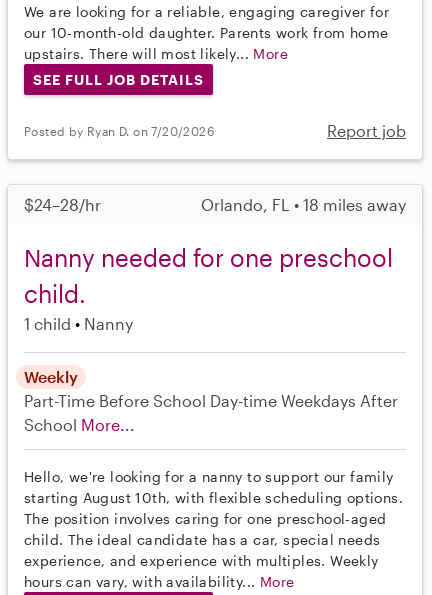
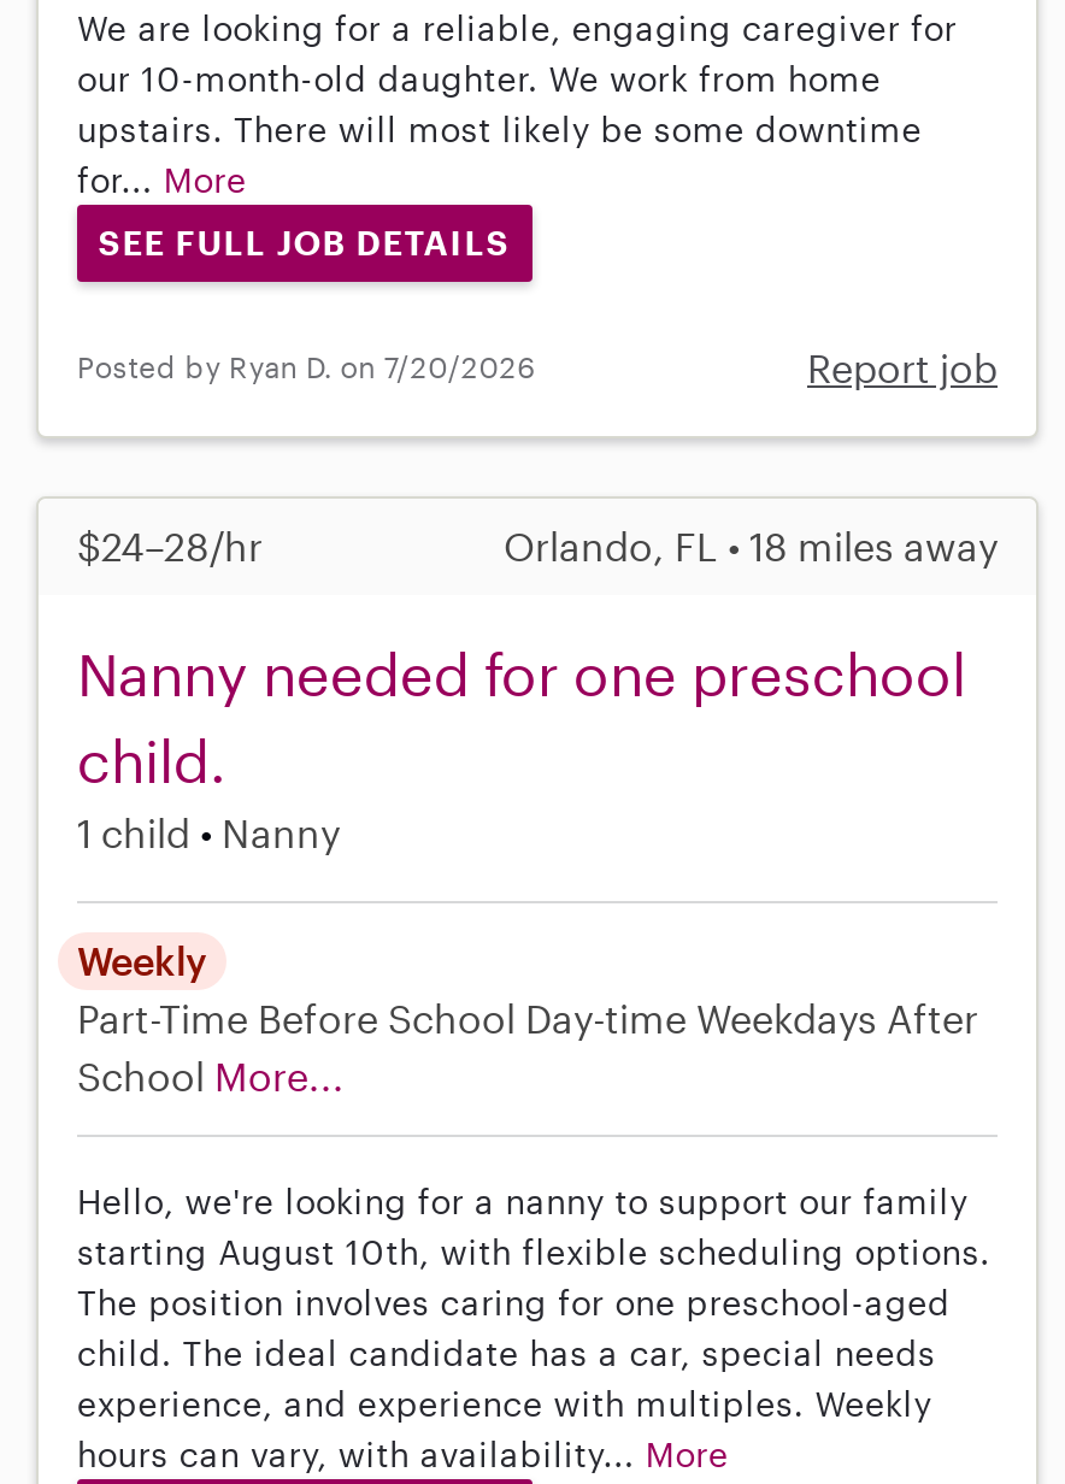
[24,24,389,62] our 10-month-old daughter. Parents work from home | upstairs. There will most likely... More -> [77,57,922,199] our 10-month-old daughter. We work from home | upstairs. There will most likely be some downtime | for... More

